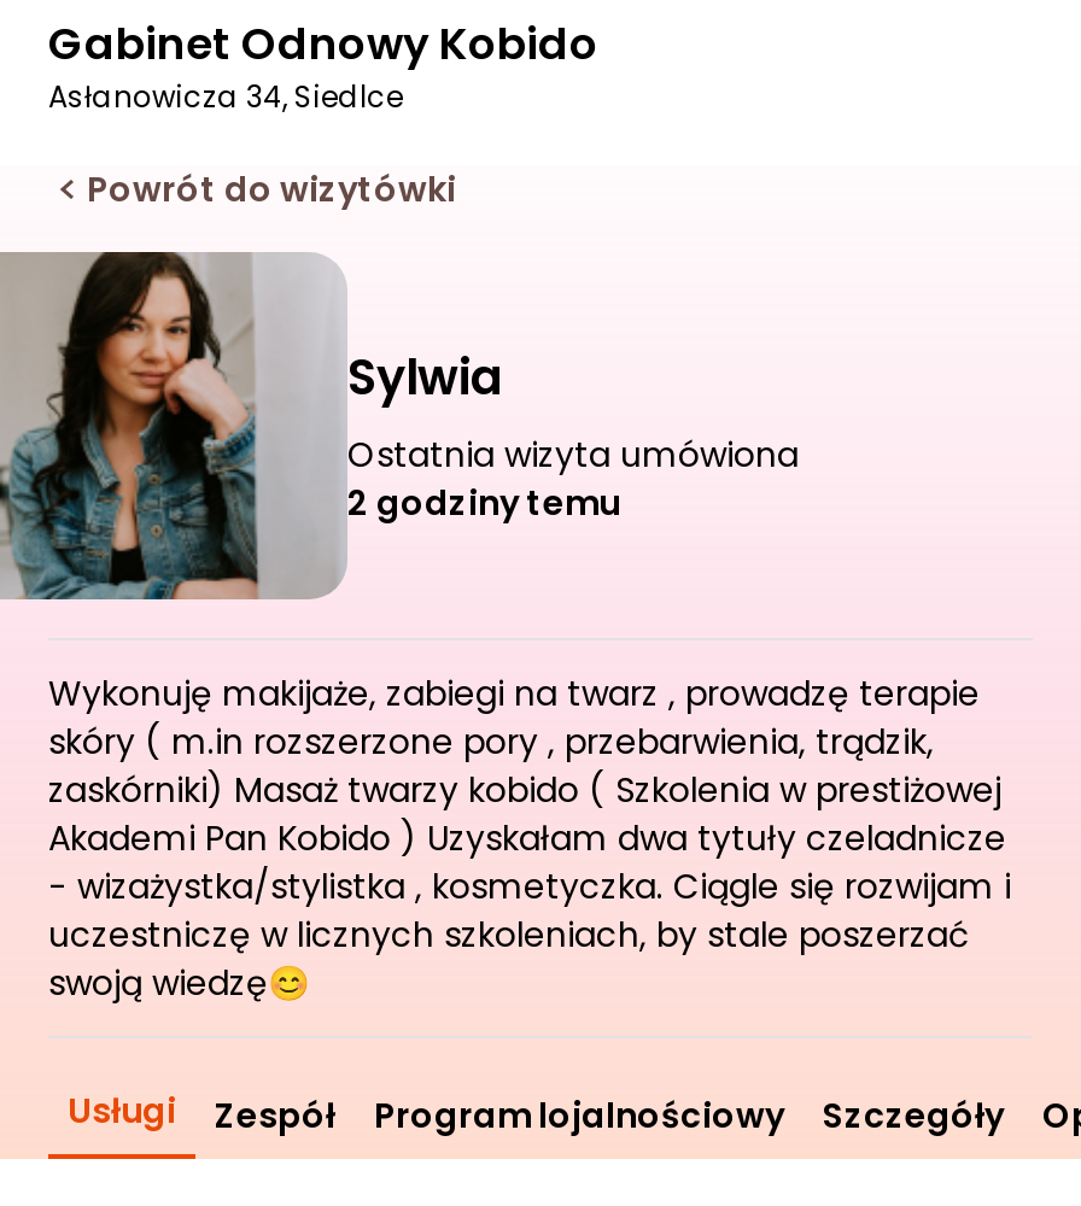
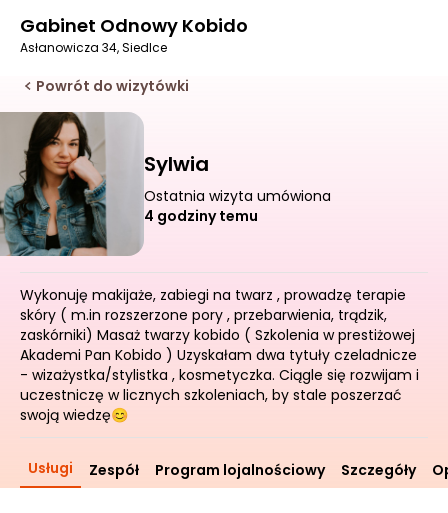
[347,479,620,527] 2 godziny temu -> [144,206,258,226] 4 godziny temu

